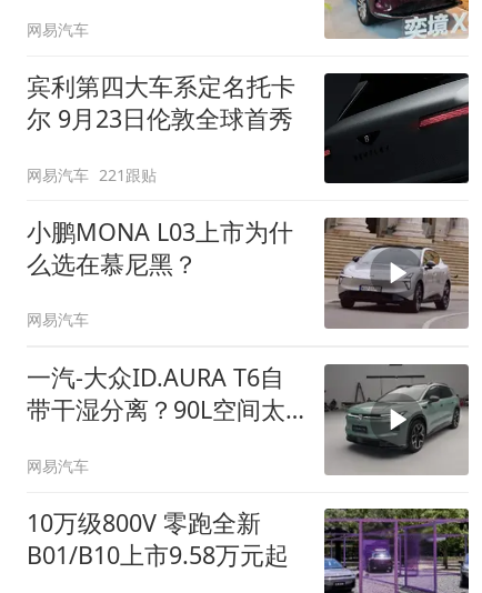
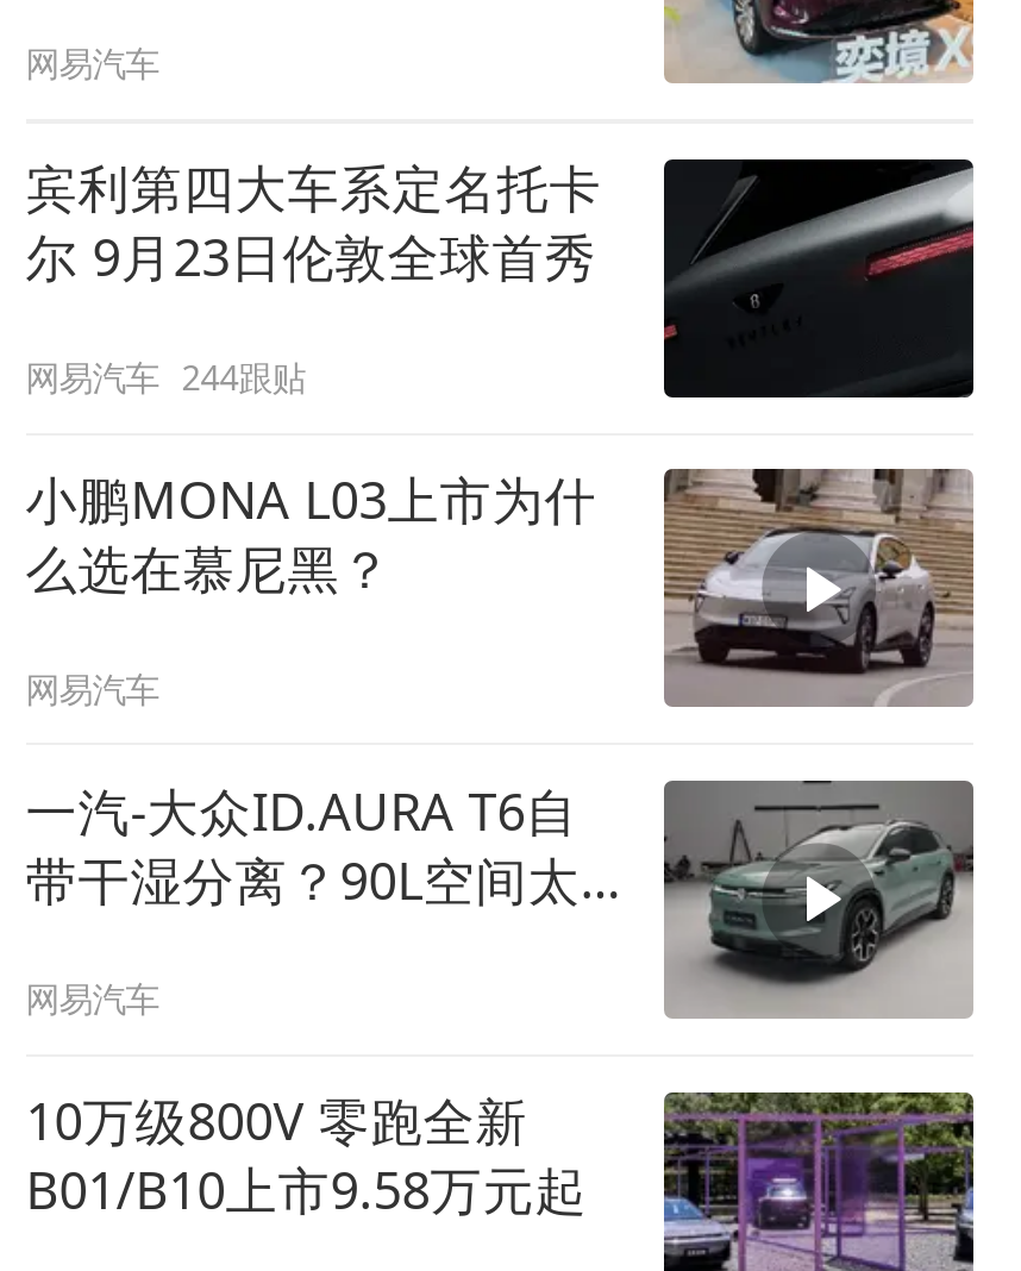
[26,164,157,185] 网易汽车 221跟贴 -> [25,354,305,399] 网易汽车 244跟贴

